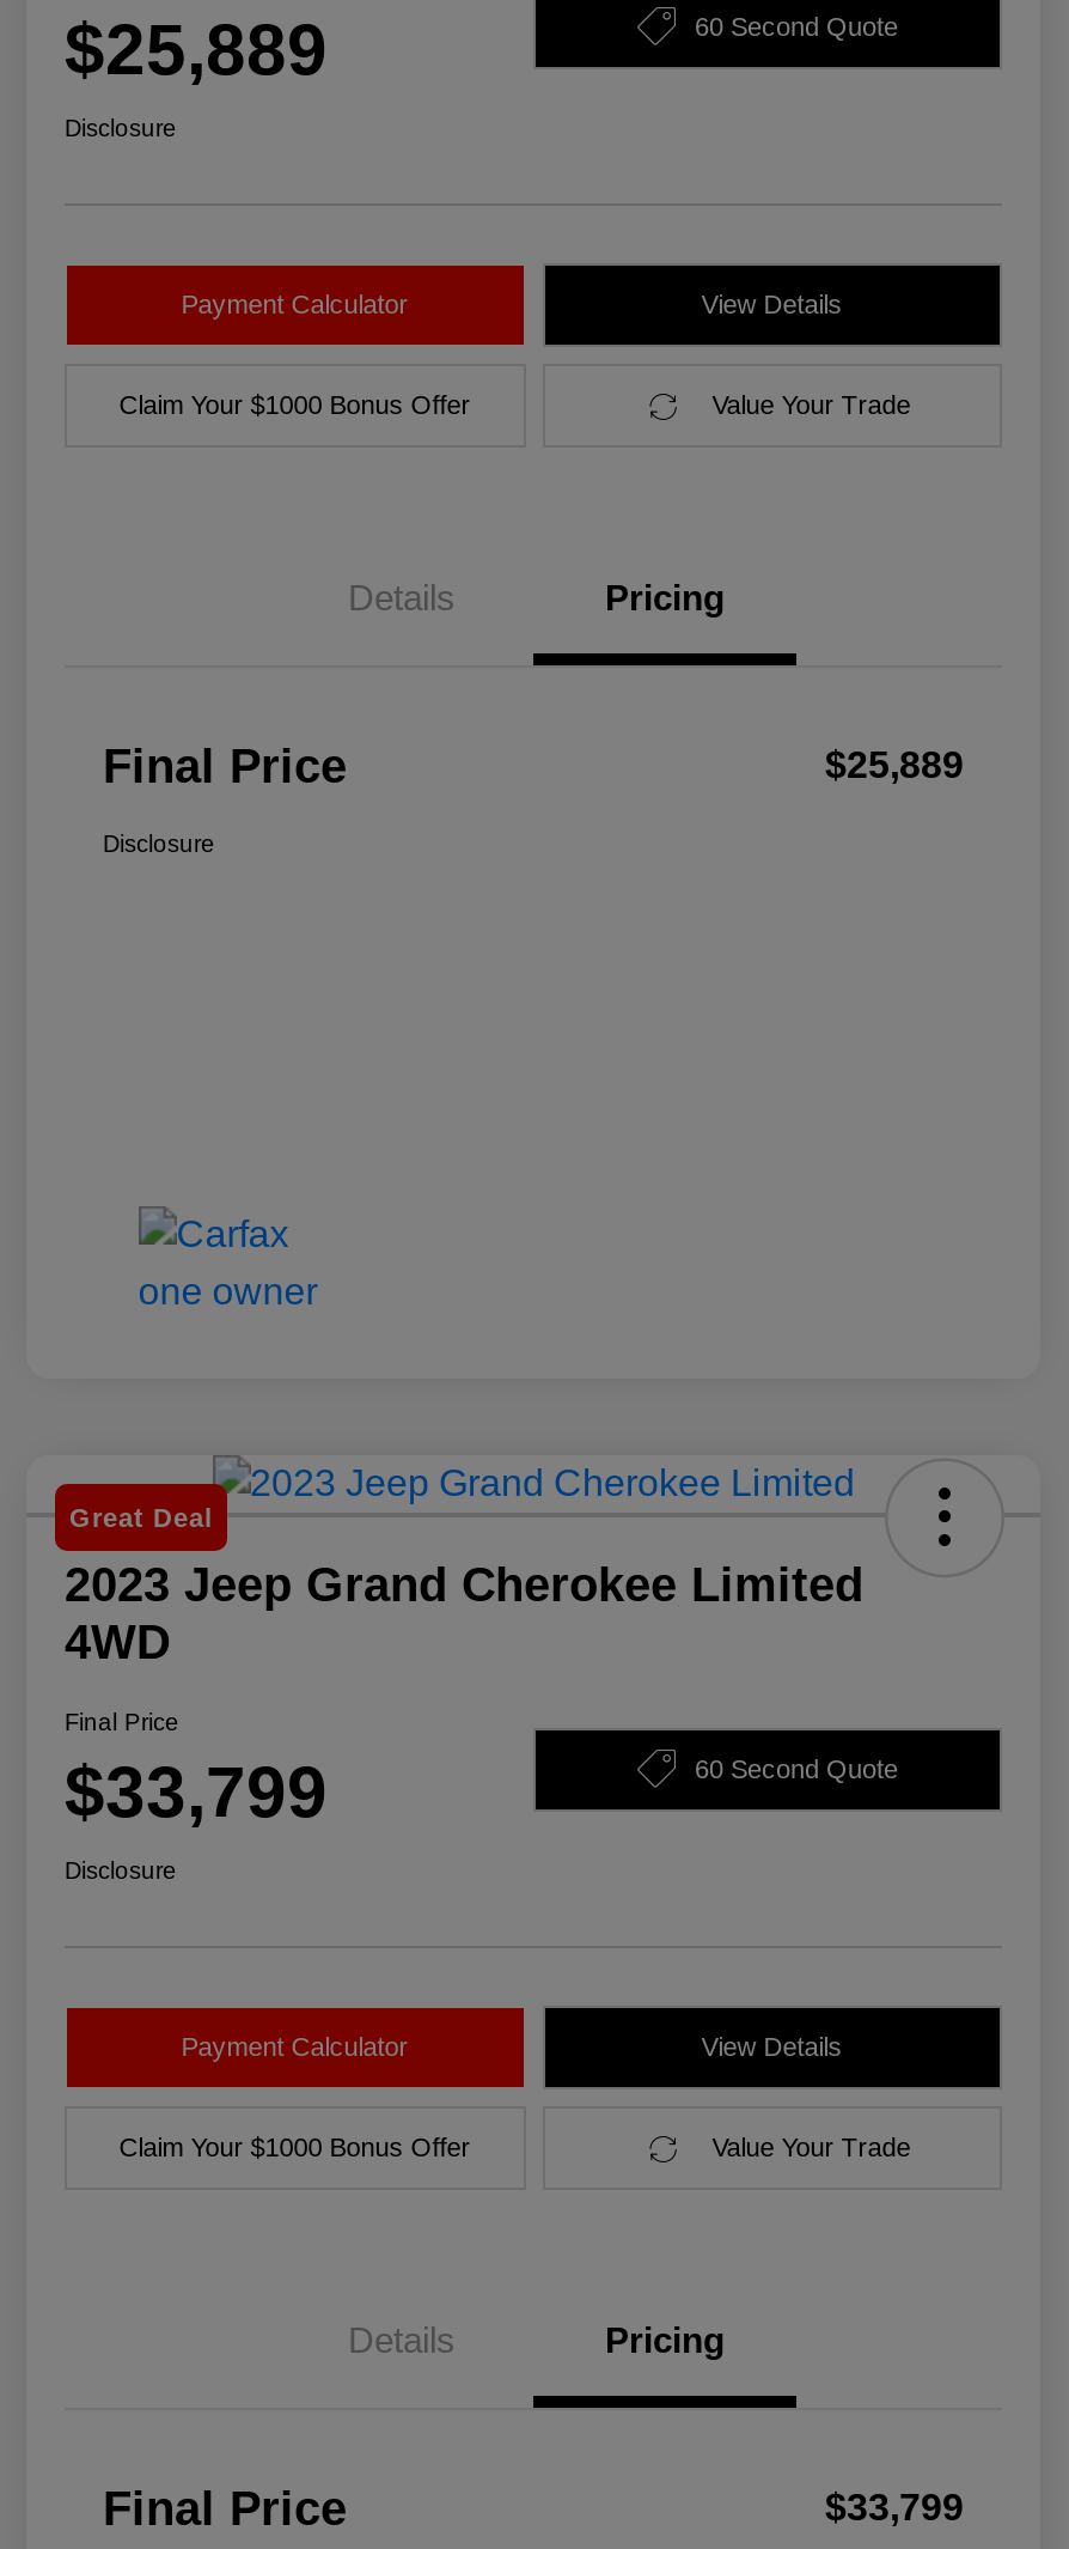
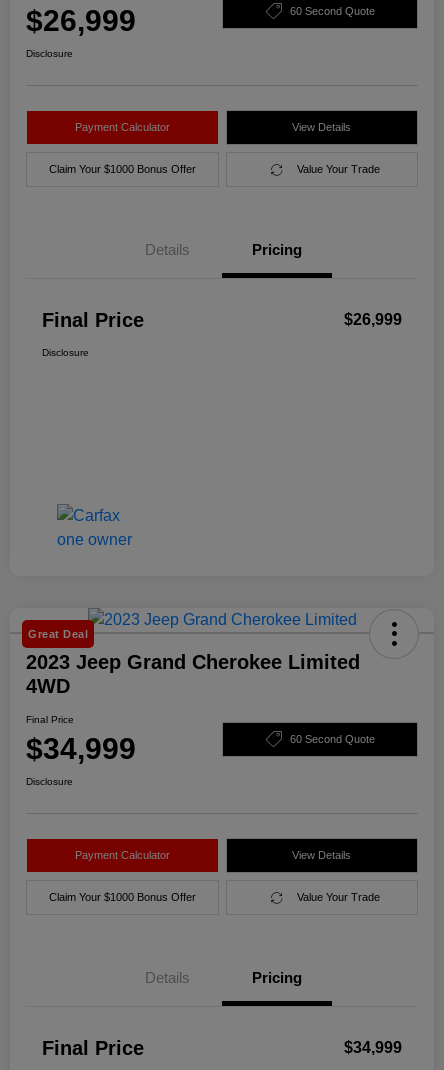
[65,10,328,89] $25,889 -> [26,4,136,37] $26,999
[825,745,964,786] $25,889 -> [344,311,402,328] $26,999
[65,1752,328,1831] $33,799 -> [26,732,136,765] $34,999
[825,2487,964,2528] $33,799 -> [344,1039,402,1056] $34,999

